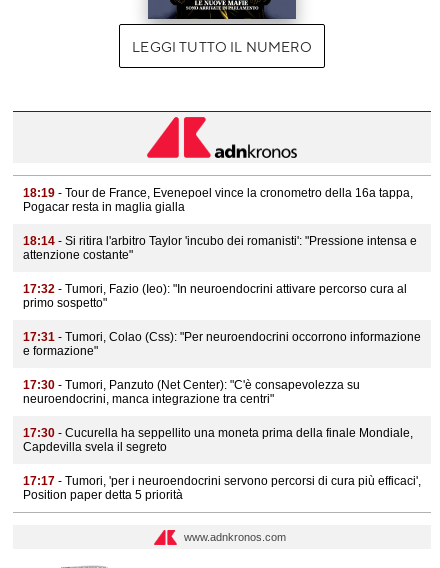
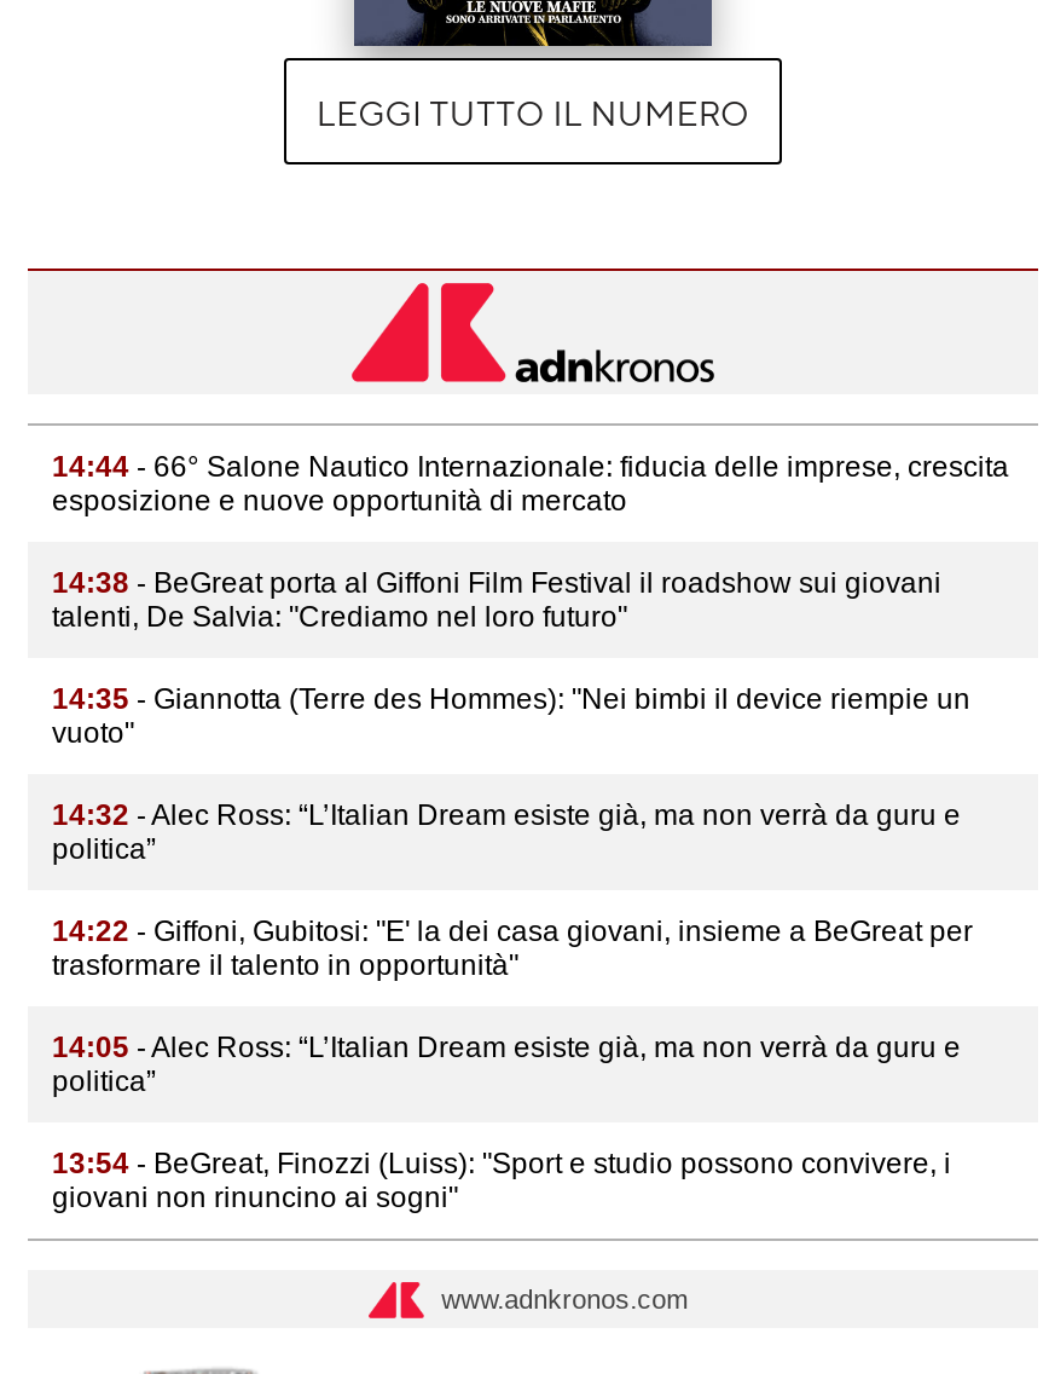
[23,186,413,214] 18:19 - Tour de France, Evenepoel vince la cronometro della 16a tappa, | Pogacar resta in maglia gialla -> [52,451,1009,518] 14:44 - 66° Salone Nautico Internazionale: fiducia delle imprese, crescita | esposizione e nuove opportunità di mercato
[23,234,417,262] 18:14 - Si ritira l'arbitro Taylor 'incubo dei romanisti': "Pressione intensa e | attenzione costante" -> [52,567,941,635] 14:38 - BeGreat porta al Giffoni Film Festival il roadshow sui giovani | talenti, De Salvia: "Crediamo nel loro futuro"
[23,282,407,310] 17:32 - Tumori, Fazio (Ieo): "In neuroendocrini attivare percorso cura al | primo sospetto" -> [52,683,970,751] 14:35 - Giannotta (Terre des Hommes): "Nei bimbi il device riempie un | vuoto"
[23,330,421,358] 17:31 - Tumori, Colao (Css): "Per neuroendocrini occorrono informazione | e formazione" -> [52,799,961,867] 14:32 - Alec Ross: “L’Italian Dream esiste già, ma non verrà da guru e | politica”
[23,378,360,406] 17:30 - Tumori, Panzuto (Net Center): "C'è consapevolezza su | neuroendocrini, manca integrazione tra centri" -> [52,915,973,983] 14:22 - Giffoni, Gubitosi: "E' la dei casa giovani, insieme a BeGreat per | trasformare il talento in opportunità"
[23,426,413,454] 17:30 - Cucurella ha seppellito una moneta prima della finale Mondiale, | Capdevilla svela il segreto -> [52,1031,961,1099] 14:05 - Alec Ross: “L’Italian Dream esiste già, ma non verrà da guru e | politica”
[23,474,421,502] 17:17 - Tumori, 'per i neuroendocrini servono percorsi di cura più efficaci', | Position paper detta 5 priorità -> [52,1147,951,1215] 13:54 - BeGreat, Finozzi (Luiss): "Sport e studio possono convivere, i | giovani non rinuncino ai sogni"

